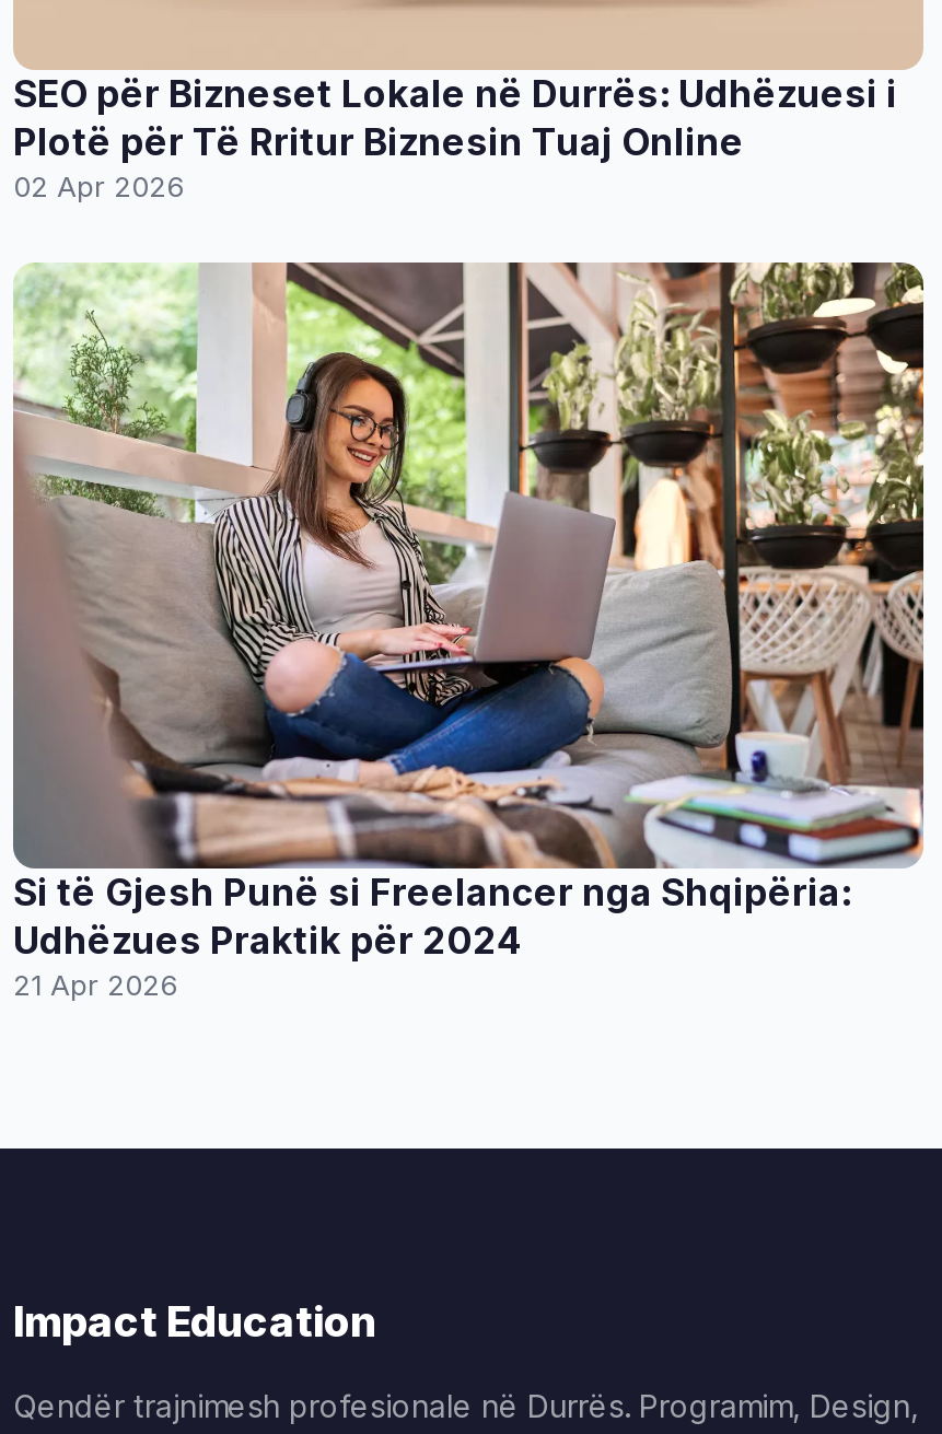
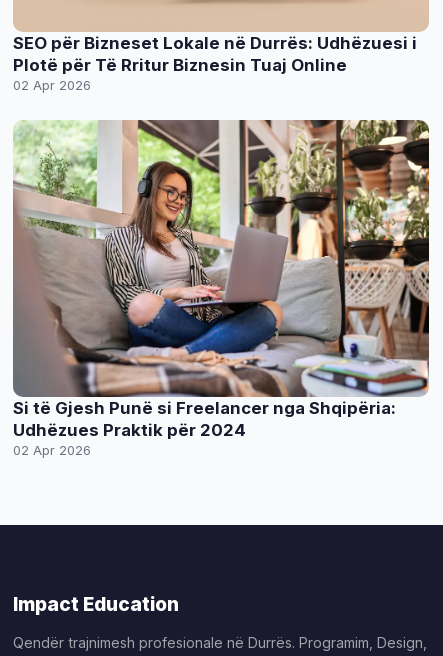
[13,969,177,1002] 21 Apr 2026 -> [13,443,91,458] 02 Apr 2026

